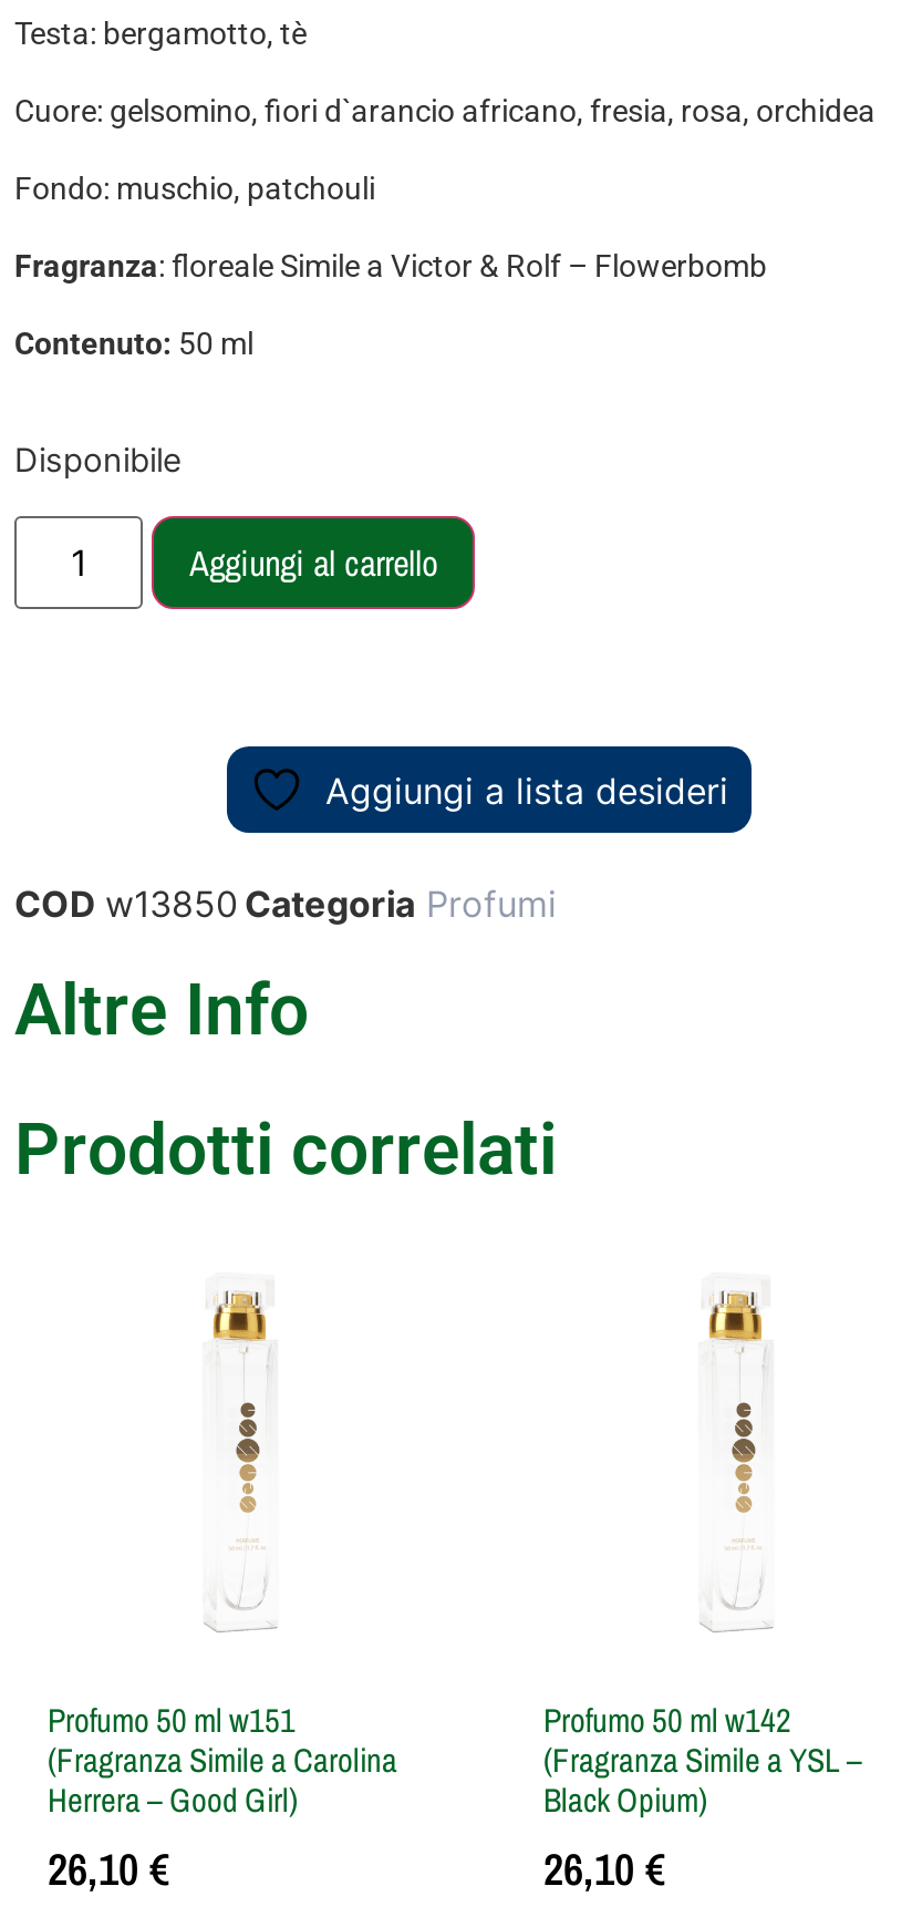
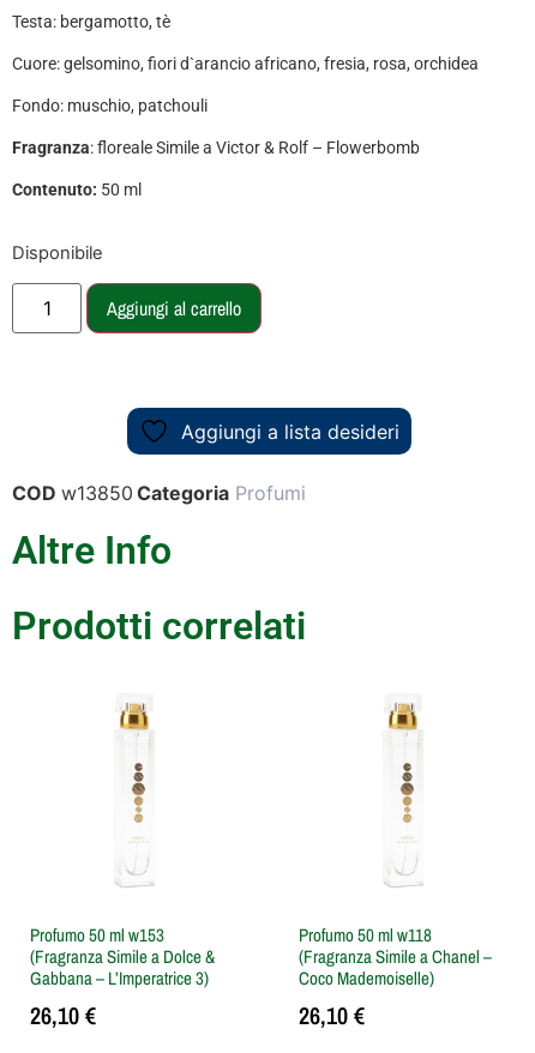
[48,1696,397,1822] Profumo 50 ml w151 | (Fragranza Simile a Carolina | Herrera – Good Girl) -> [30,922,215,990] Profumo 50 ml w153 | (Fragranza Simile a Dolce & | Gabbana – L’Imperatrice 3)
[543,1696,862,1822] Profumo 50 ml w142 | (Fragranza Simile a YSL – | Black Opium) -> [299,922,492,990] Profumo 50 ml w118 | (Fragranza Simile a Chanel – | Coco Mademoiselle)

